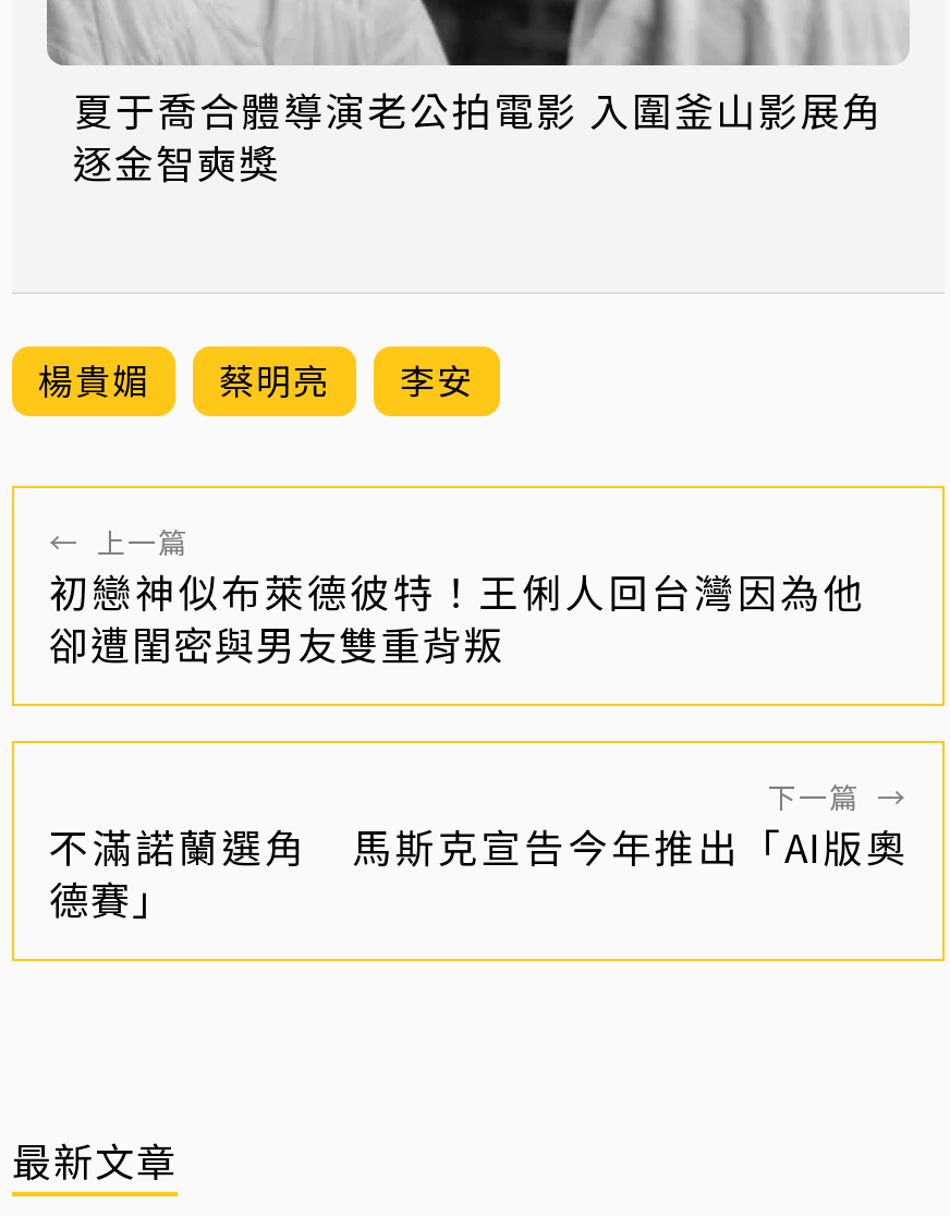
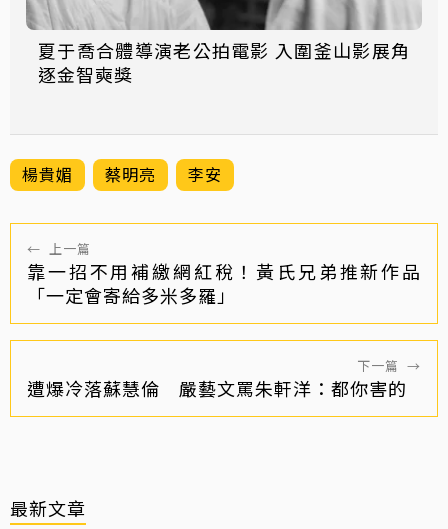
[49,562,908,671] 初戀神似布萊德彼特！王俐人回台灣因為他 | 卻遭閨密與男友雙重背叛 -> [27,258,421,308] 靠一招不用補繳網紅稅！黃氏兄弟推新作品 | 「一定會寄給多米多羅」
[49,817,908,926] 不滿諾蘭選角 馬斯克宣告今年推出「AI版奧 | 德賽」 -> [27,375,407,401] 遭爆冷落蘇慧倫 嚴藝文罵朱軒洋：都你害的

